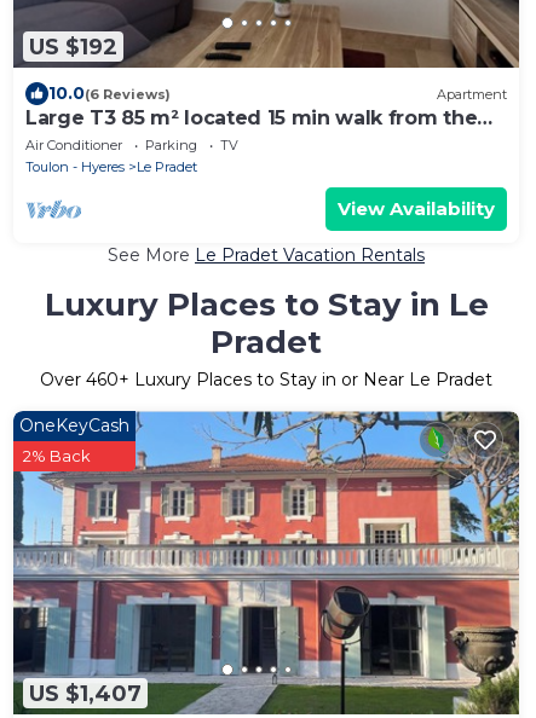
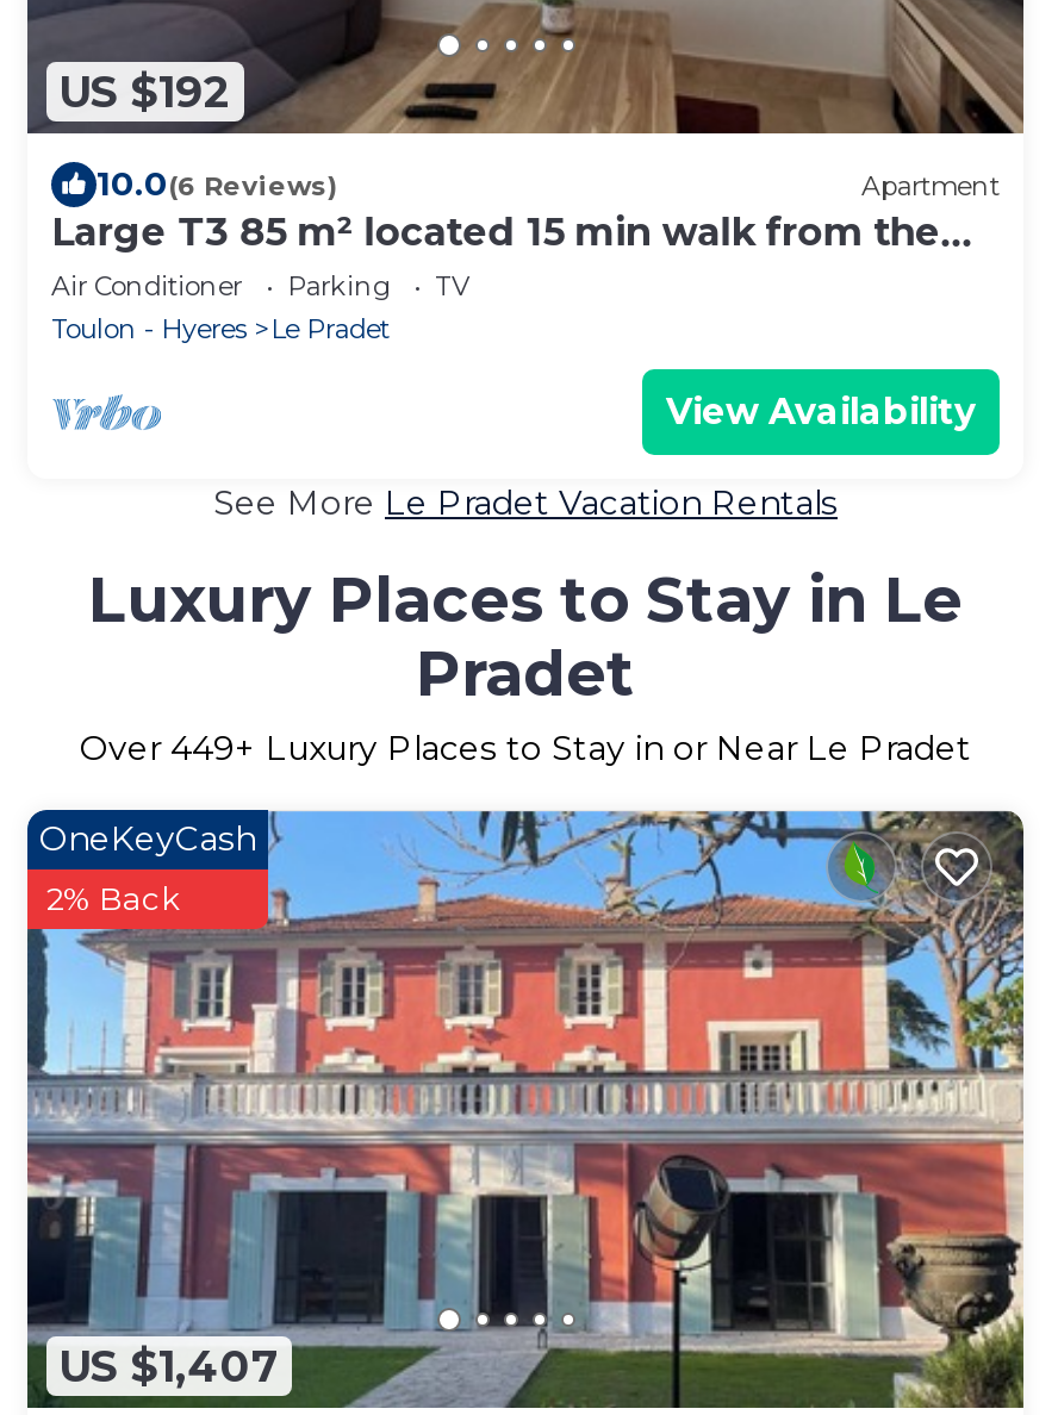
[40,369,492,391] Over 460+ Luxury Places to Stay in or Near Le Pradet -> [80,728,971,770] Over 449+ Luxury Places to Stay in or Near Le Pradet

